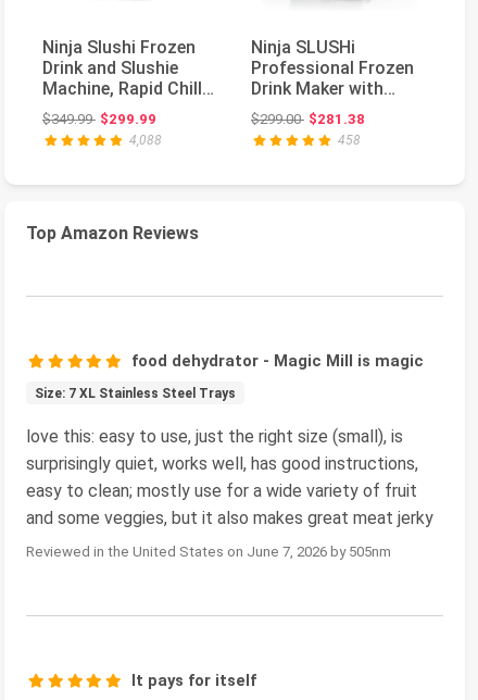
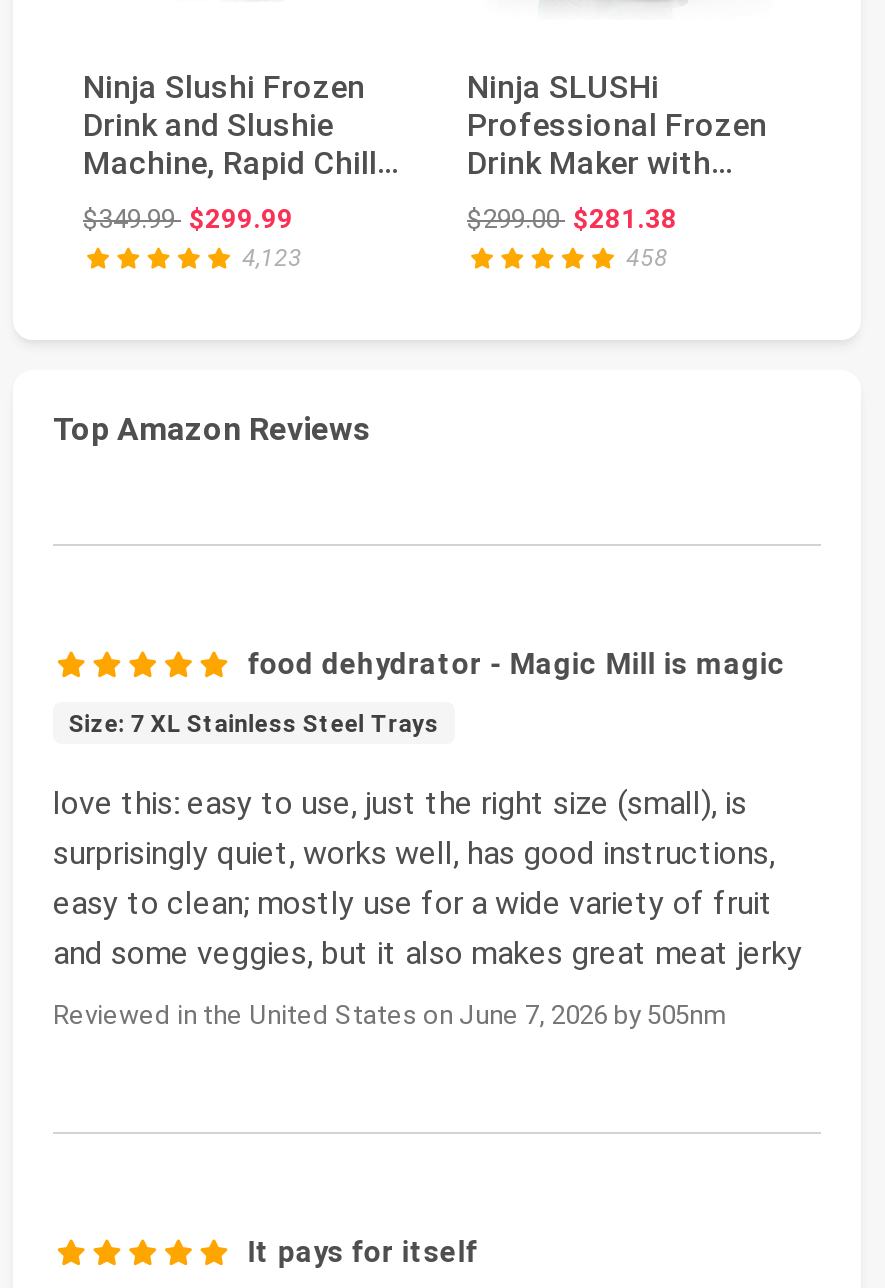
[129,132,161,147] 4,088 -> [242,243,302,271] 4,123

